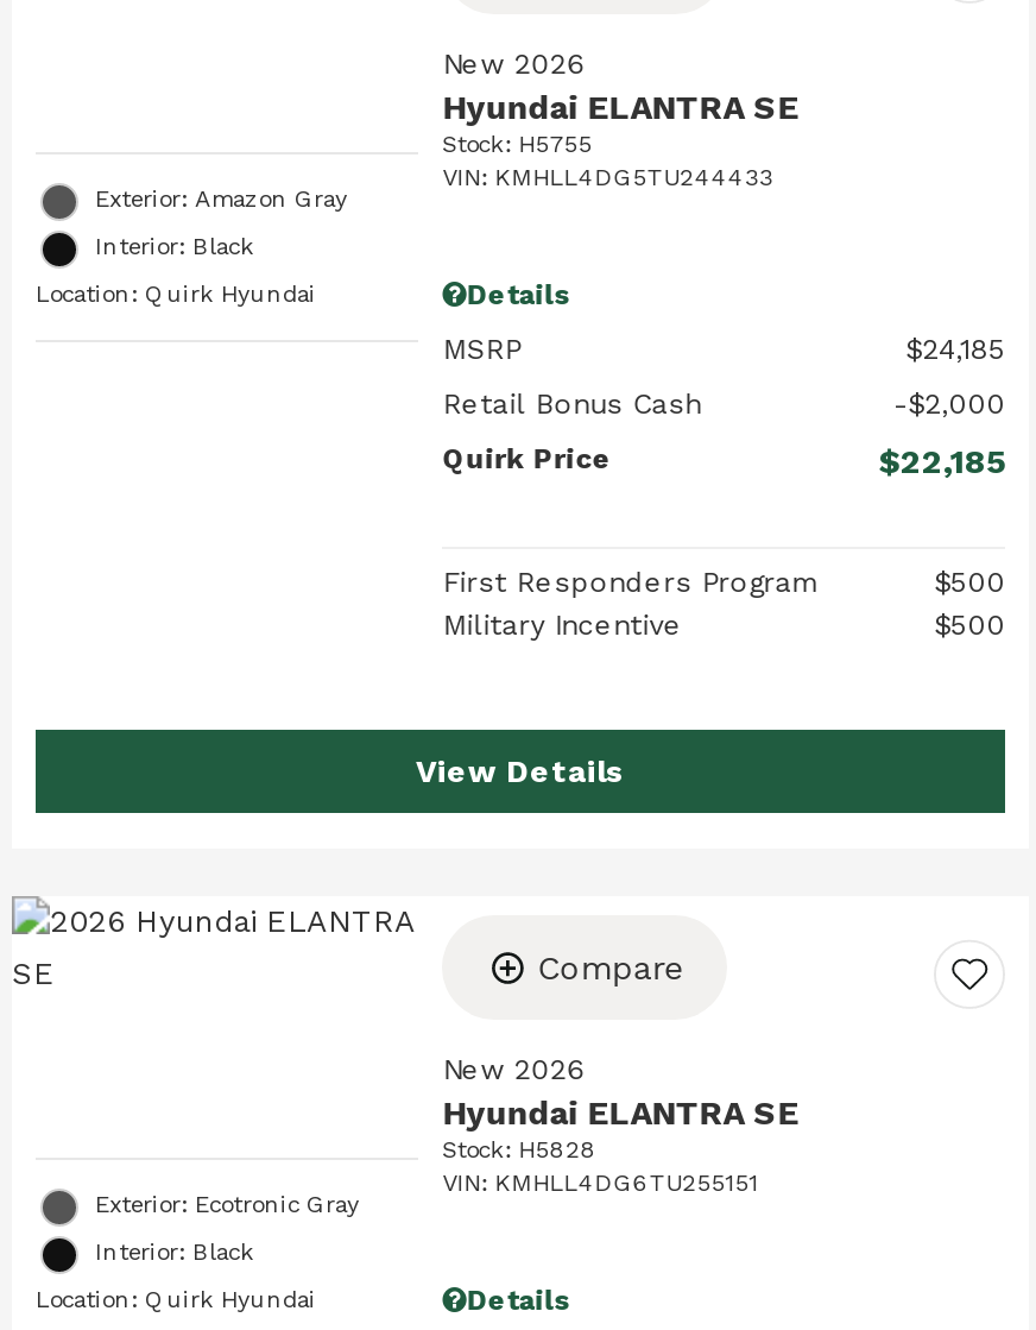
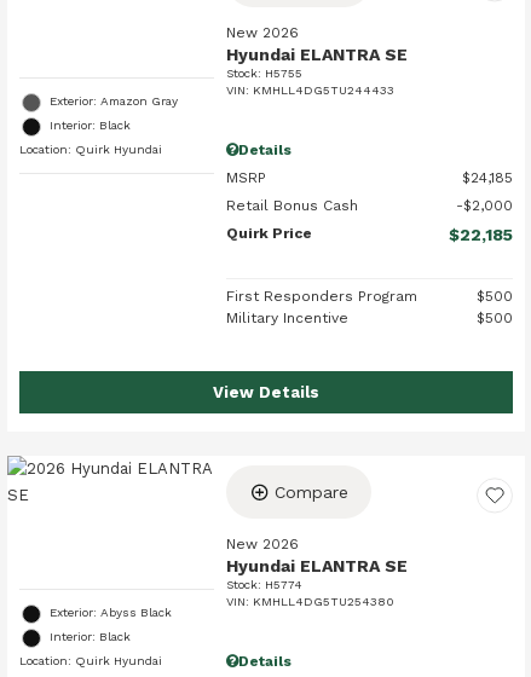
[442,1136,597,1162] Stock: H5828 -> [226,578,303,591] Stock: H5774
[442,1170,758,1196] VIN: KMHLL4DG6TU255151 -> [226,595,395,608] VIN: KMHLL4DG5TU254380
[95,1191,359,1217] Exterior: Ecotronic Gray -> [50,606,172,619] Exterior: Abyss Black

